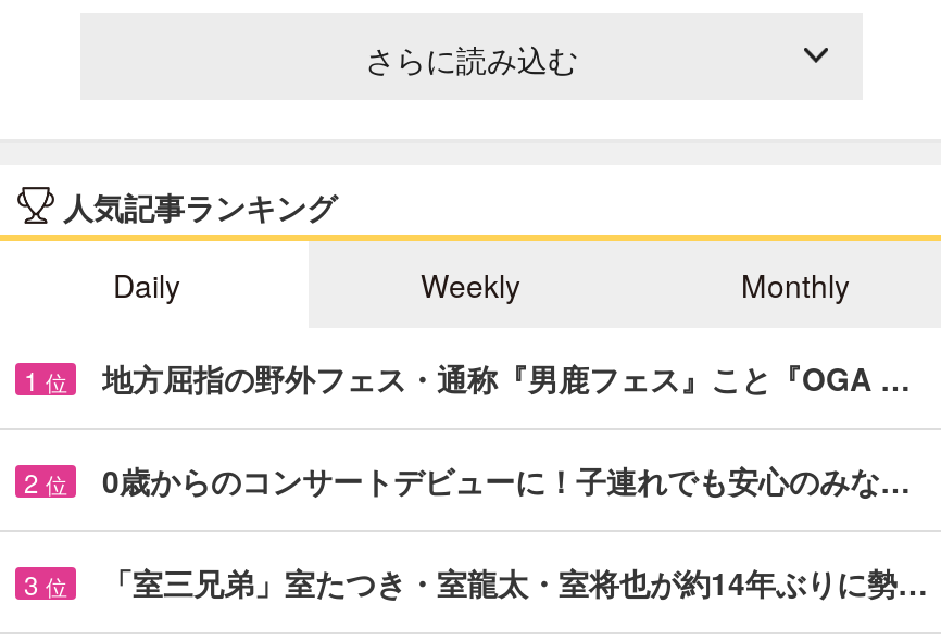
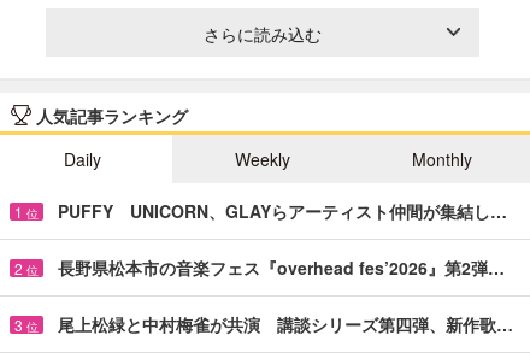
[102,356,911,399] 地方屈指の野外フェス・通称『男鹿フェス』こと『OGA … -> [58,199,507,223] PUFFY UNICORN、GLAYらアーティスト仲間が集結し…
[102,458,911,502] 0歳からのコンサートデビューに！子連れでも安心のみな… -> [58,255,505,279] 長野県松本市の音楽フェス『overhead fes’2026』第2弾…
[102,560,928,604] 「室三兄弟」室たつき・室龍太・室将也が約14年ぶりに勢… -> [58,312,513,336] 尾上松緑と中村梅雀が共演 講談シリーズ第四弾、新作歌…

